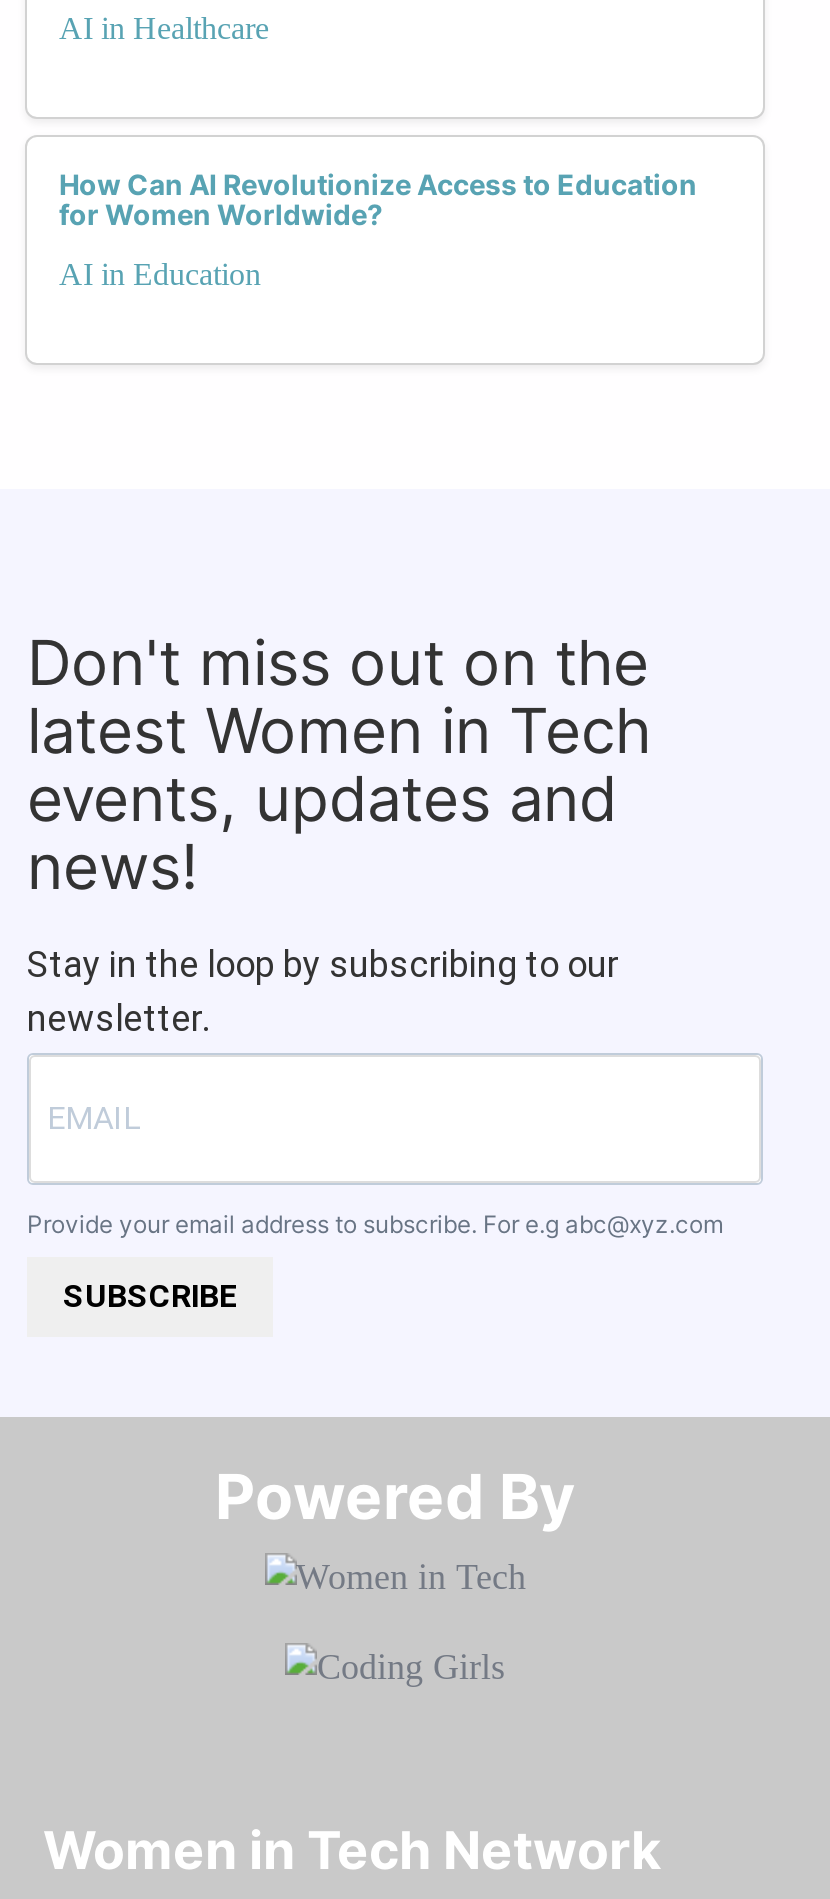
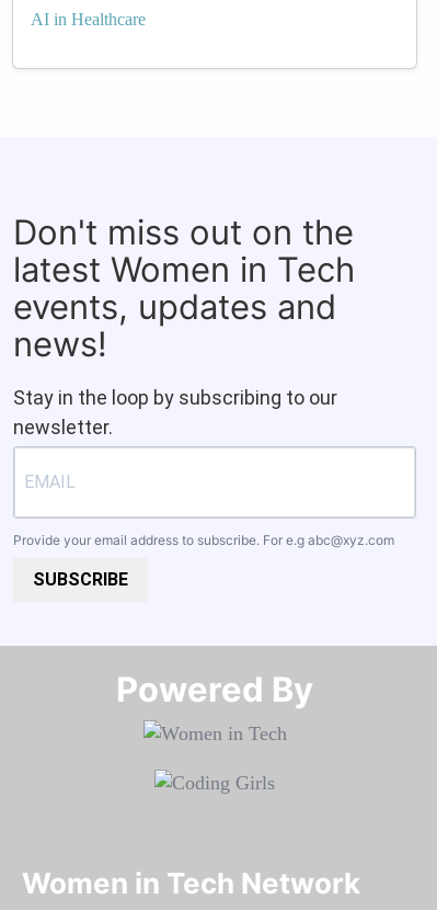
[59,167,697,291] How Can AI Revolutionize Access to Education | for Women Worldwide? | AI in Education -> none

